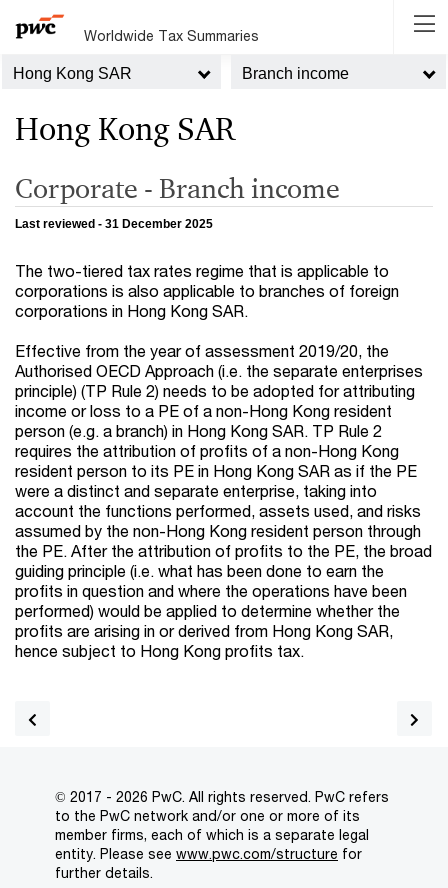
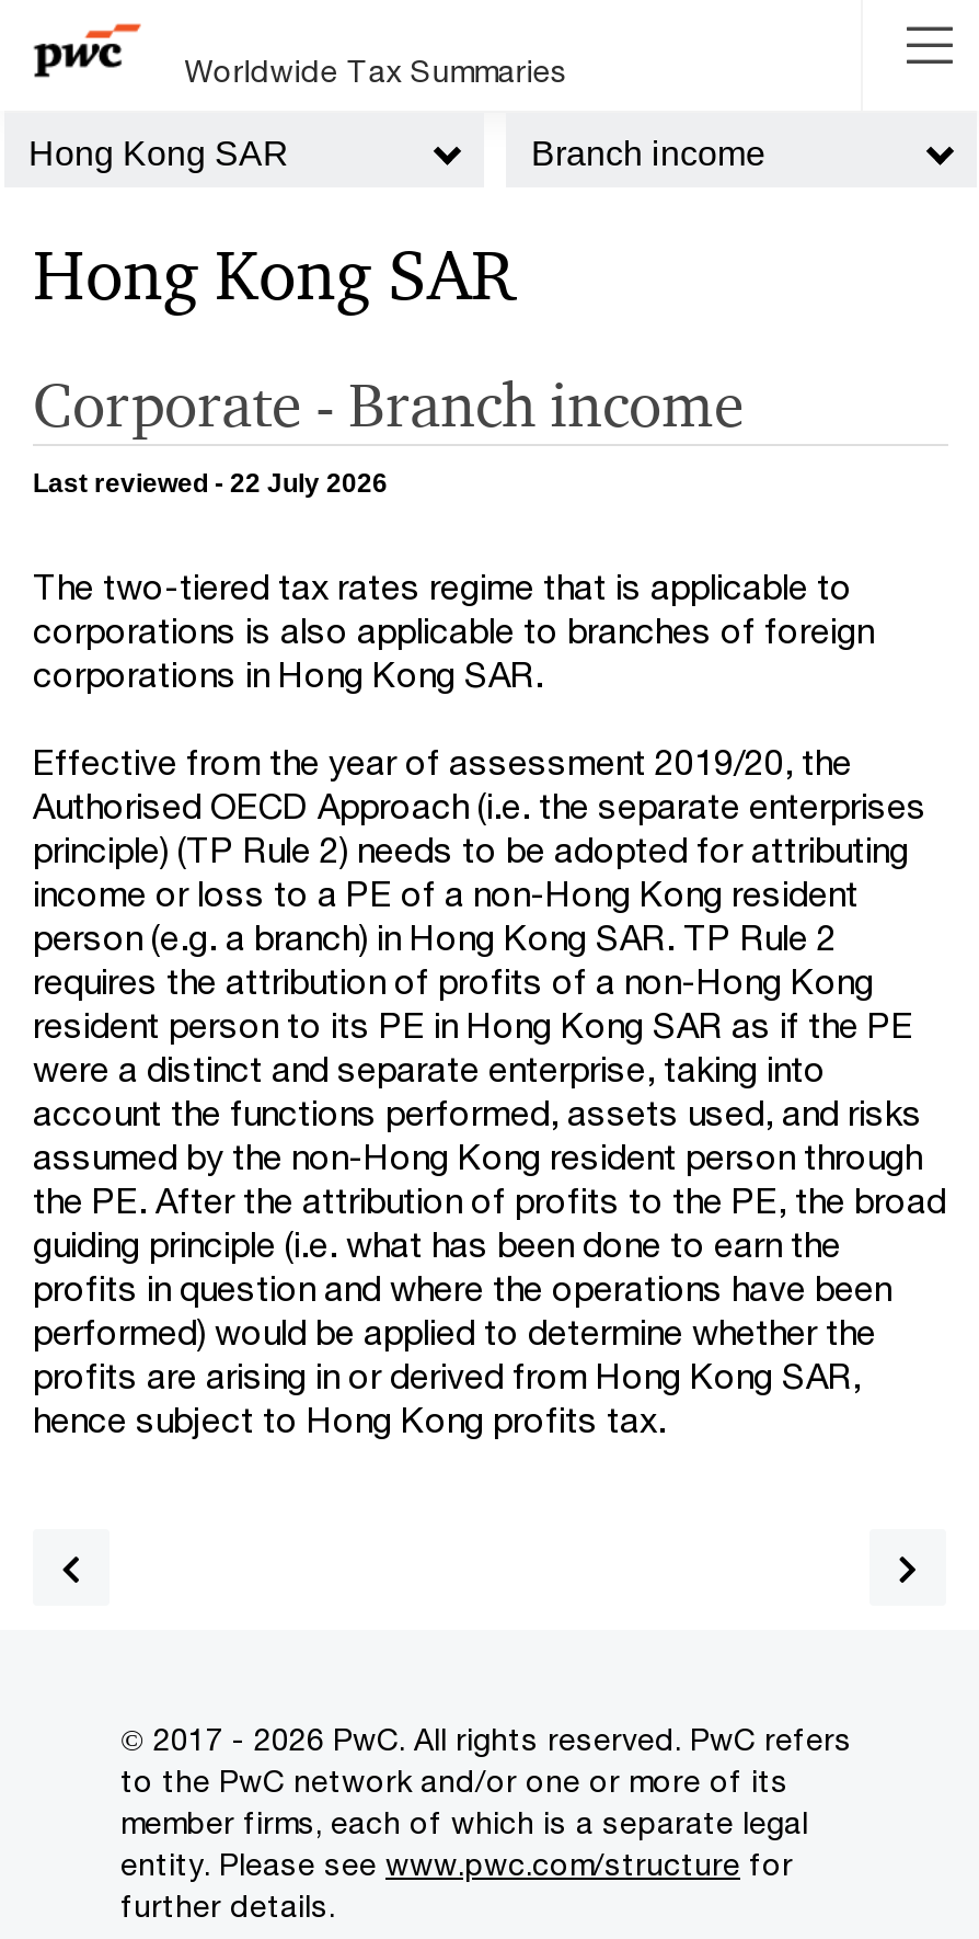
[15,217,213,231] Last reviewed - 31 December 2025 -> [33,469,388,499] Last reviewed - 22 July 2026

